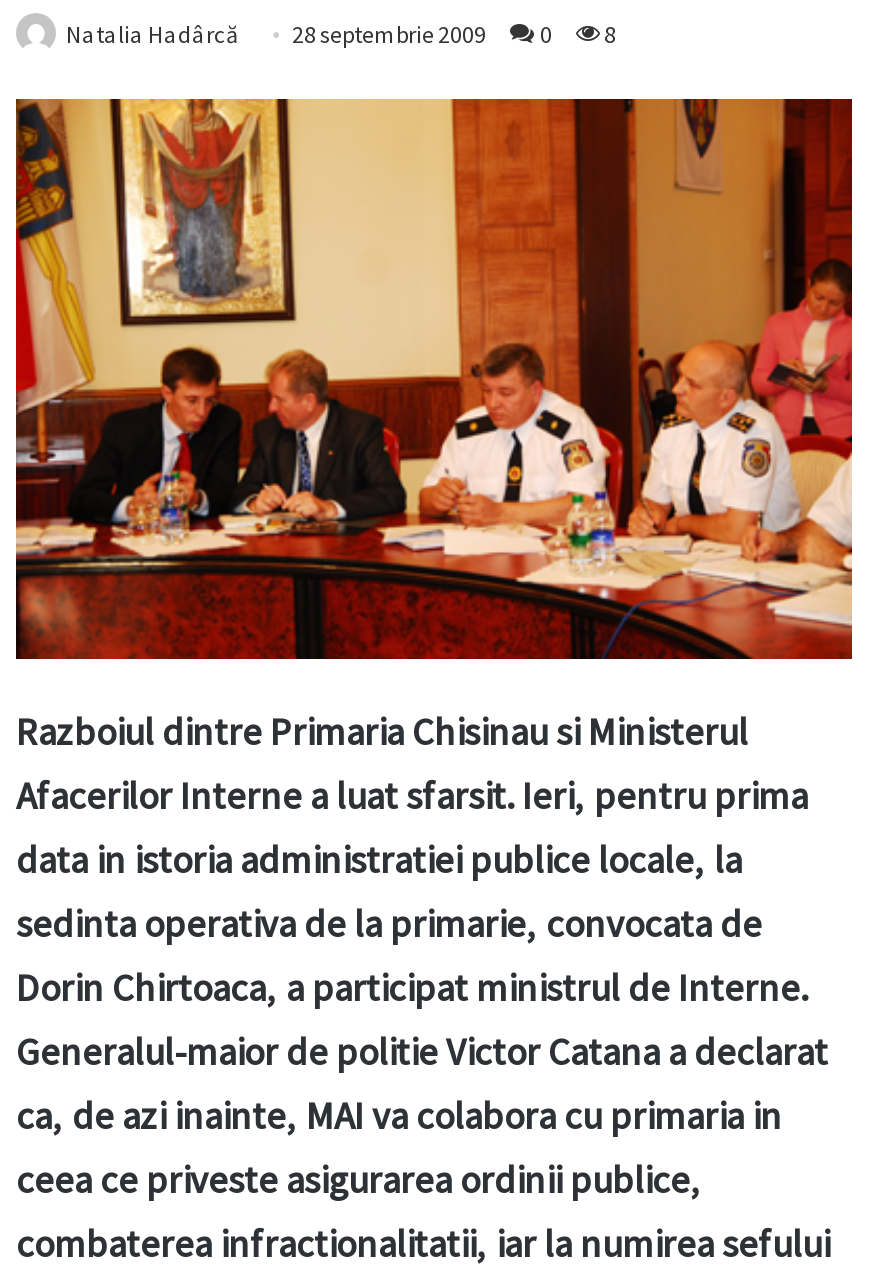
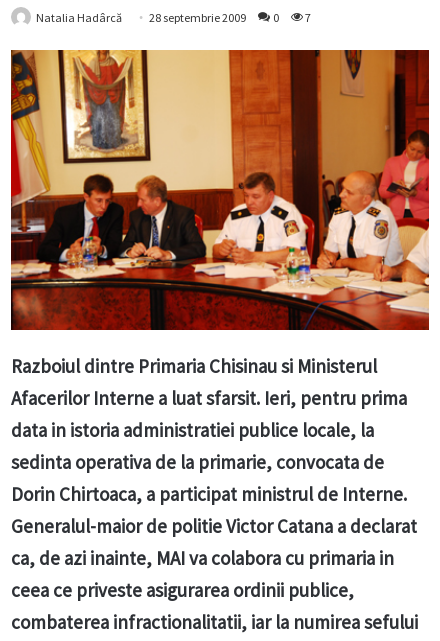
[66,20,616,50] Natalia Hadârcă 28 septembrie 2009 0 8 -> [36,10,311,25] Natalia Hadârcă 28 septembrie 2009 0 7

